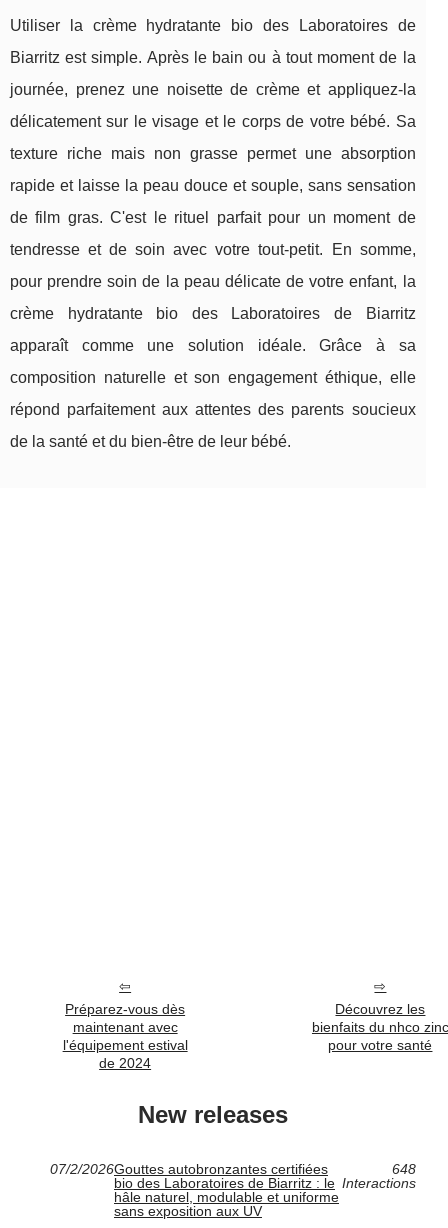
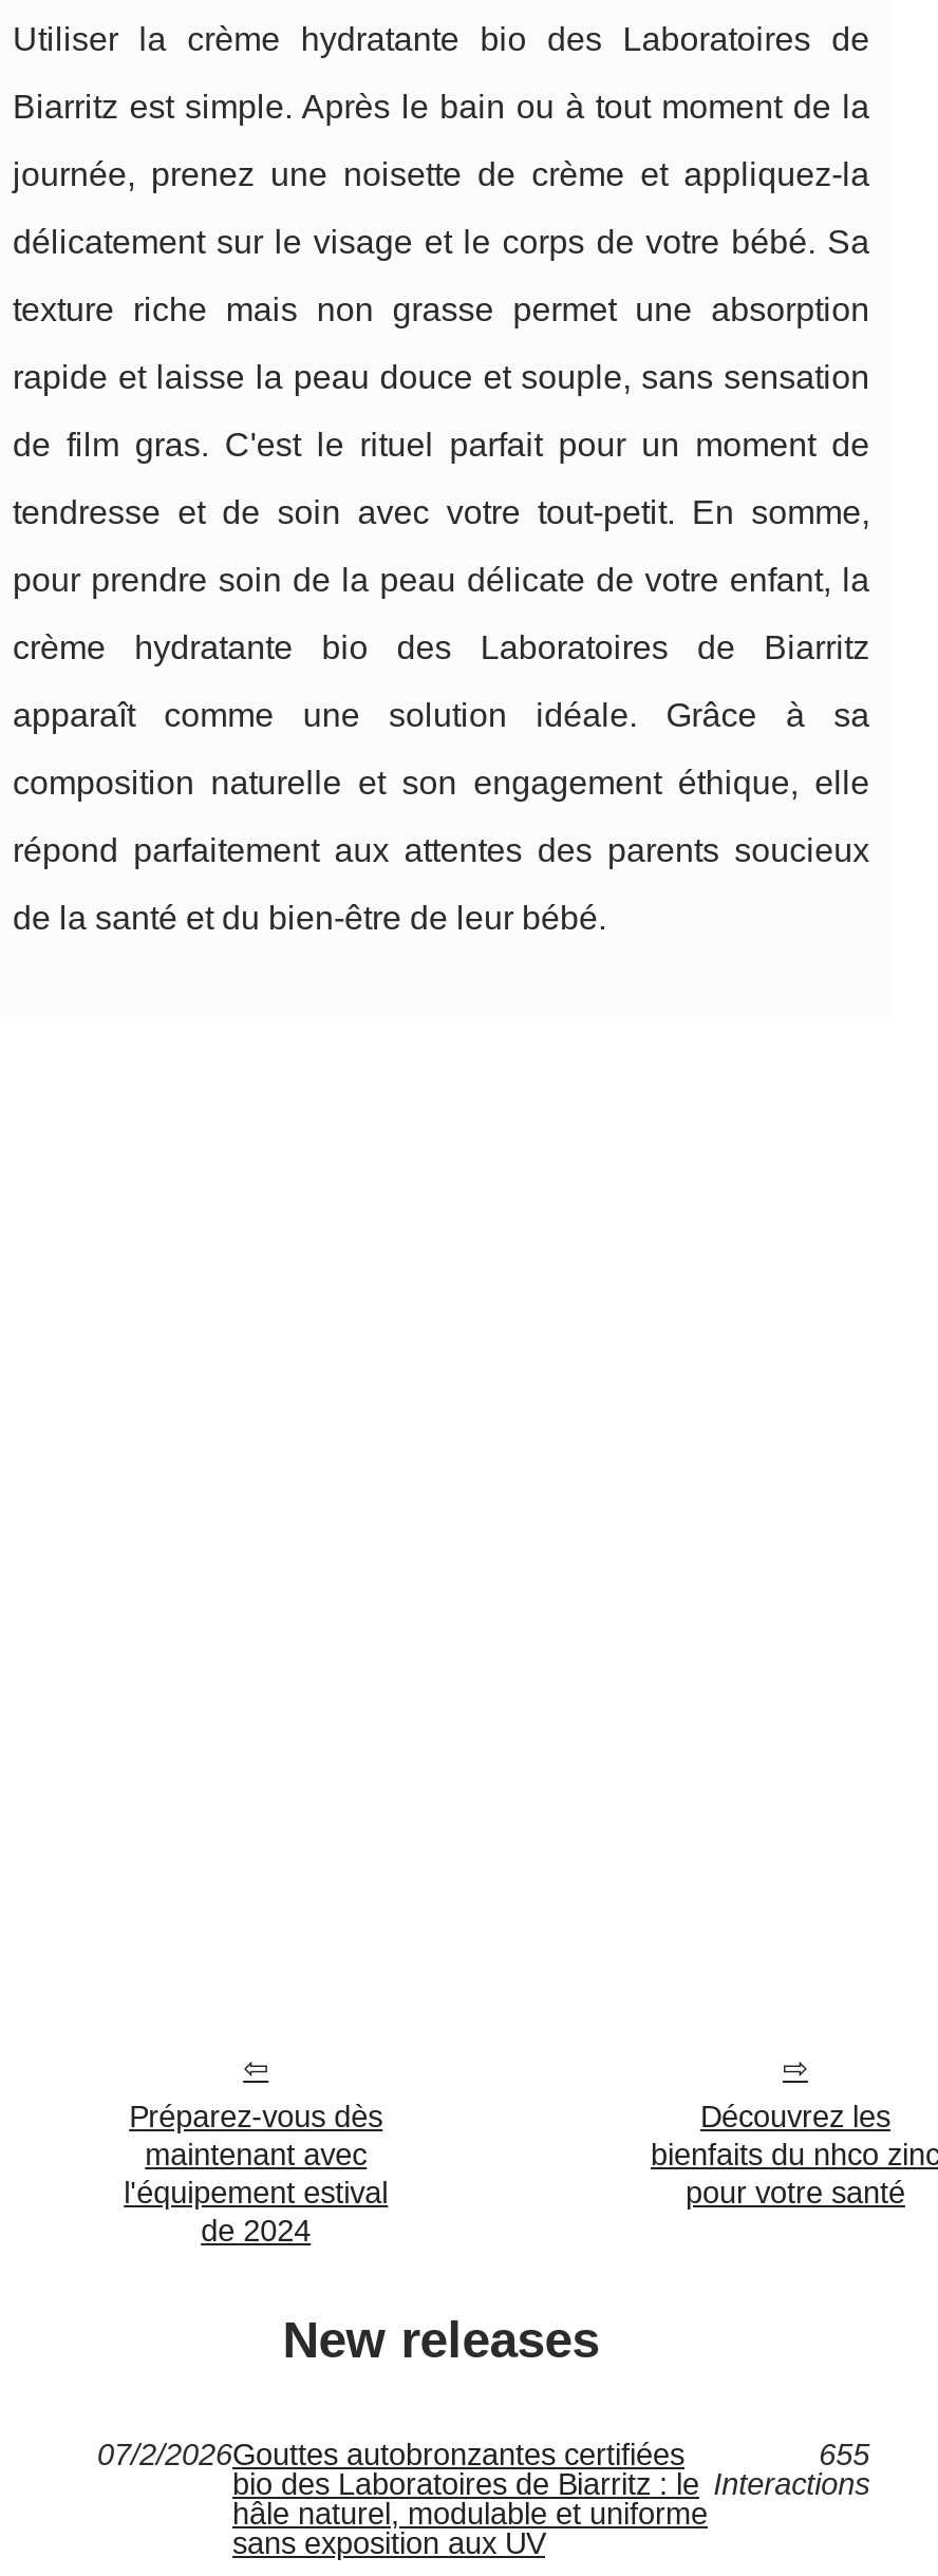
[392,1161,416,1177] 648 -> [819,2437,870,2471] 655

